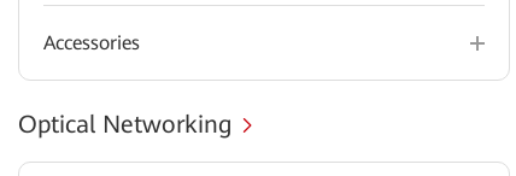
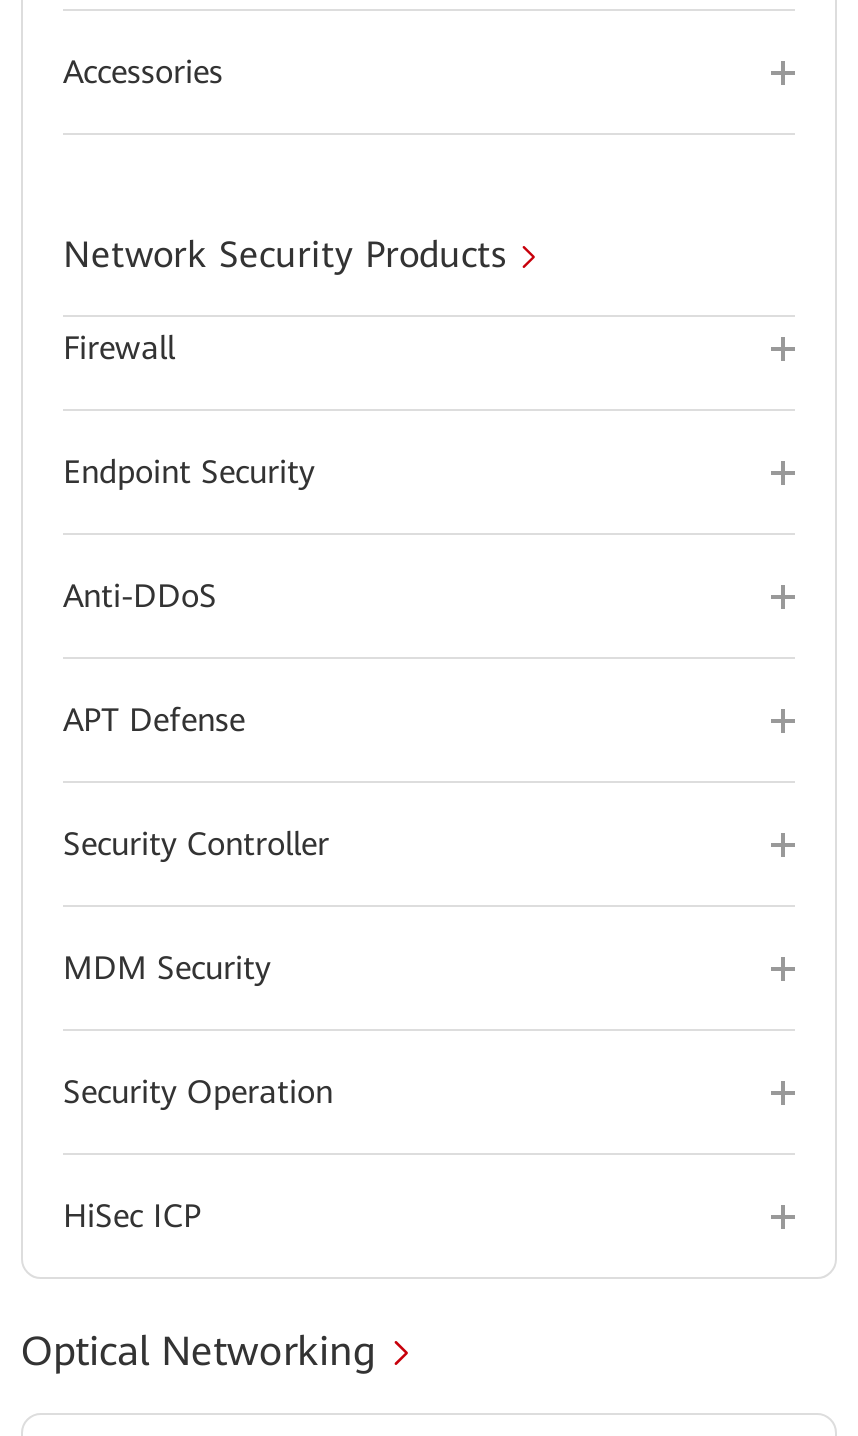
none -> [63,233,507,1235] Network Security Products | Firewall | Endpoint Security | Anti-DDoS | APT Defense | Security Controller | MDM Security | Security Operation | HiSec ICP

